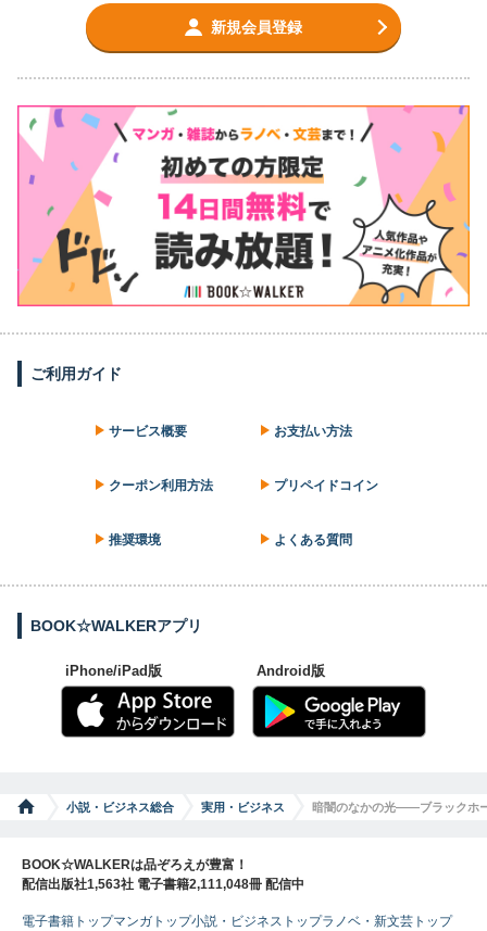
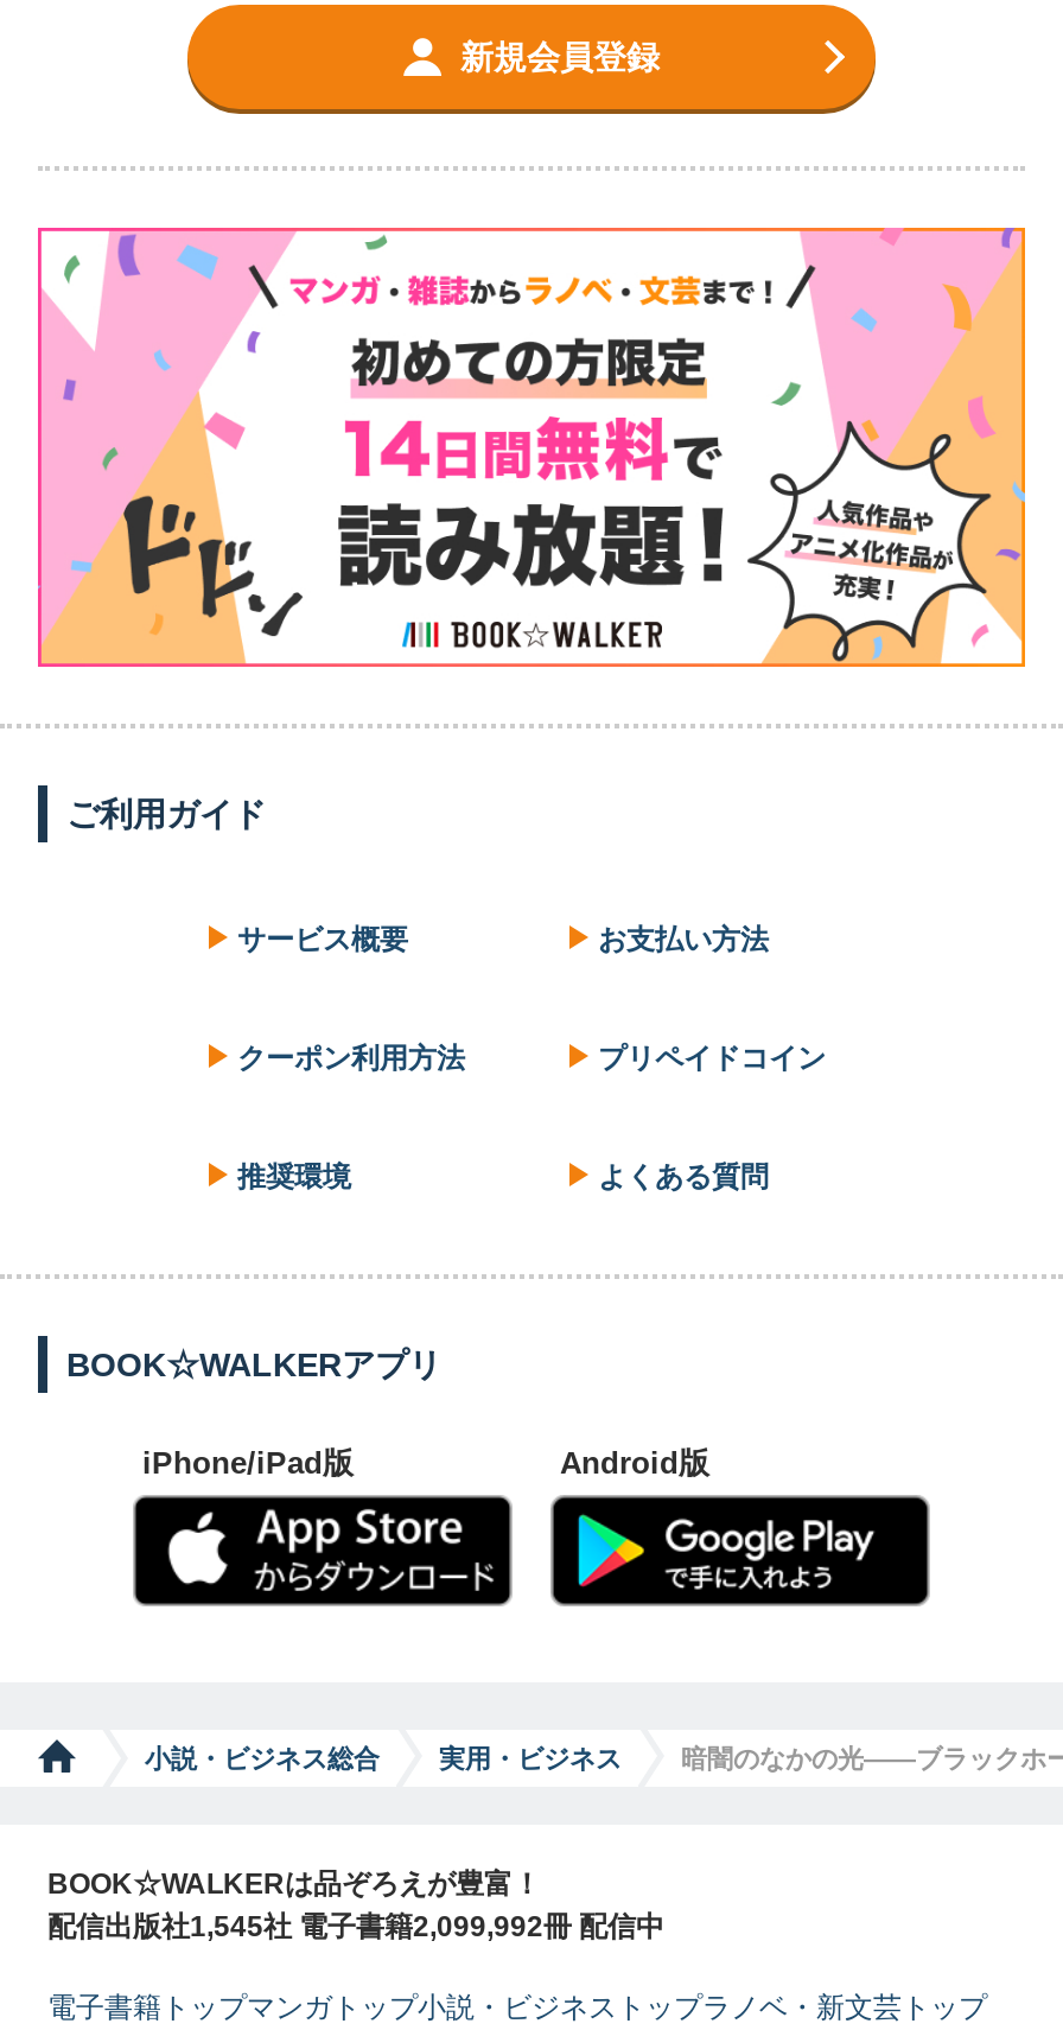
[22,876,304,891] 配信出版社1,563社 電子書籍2,111,048冊 配信中 -> [47,1910,664,1943] 配信出版社1,545社 電子書籍2,099,992冊 配信中

